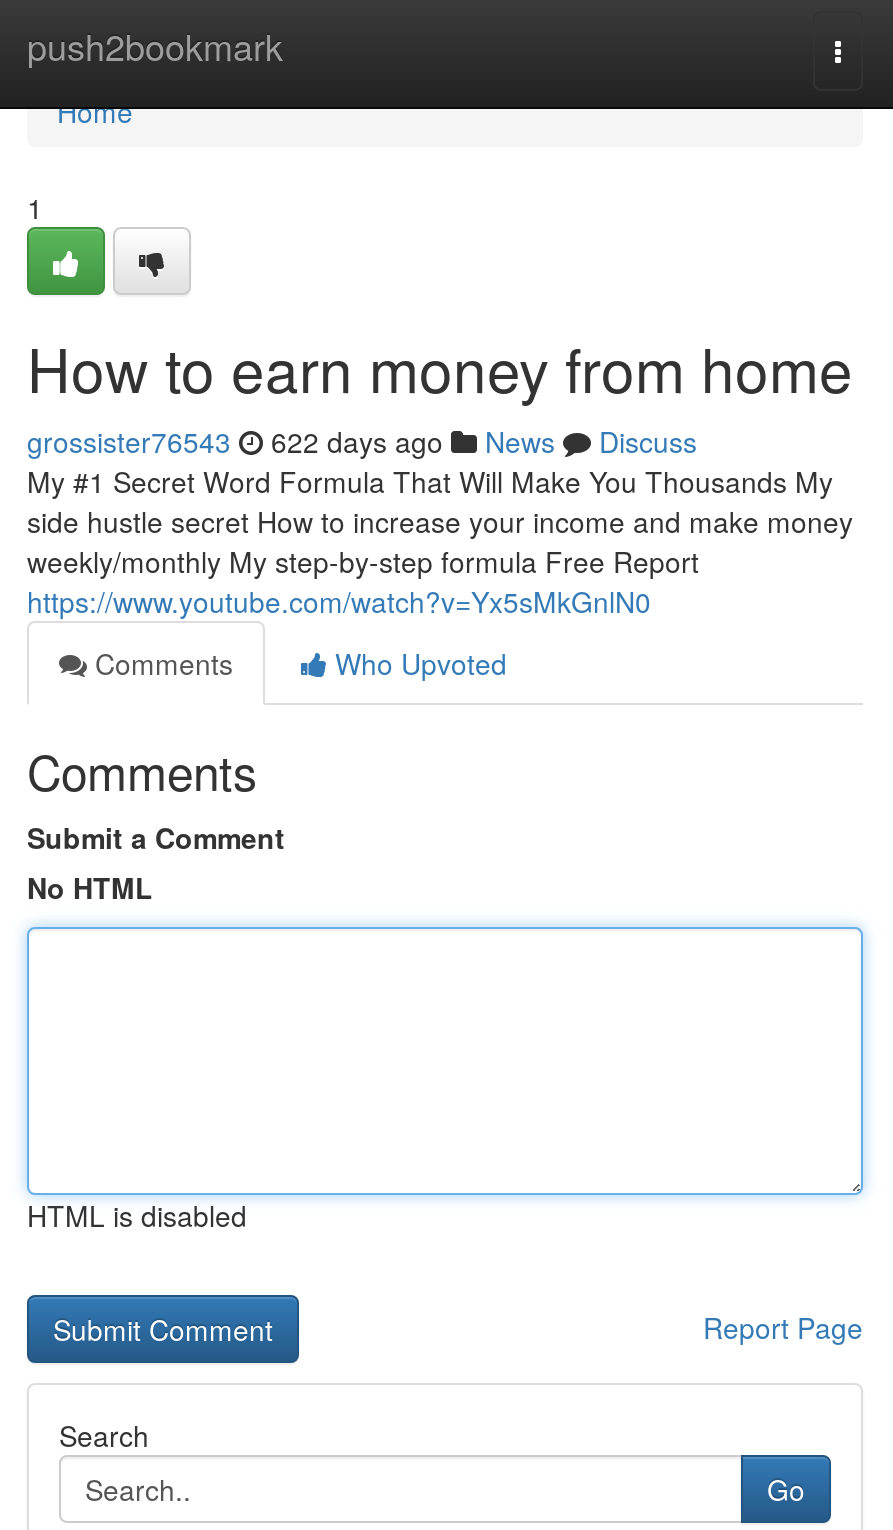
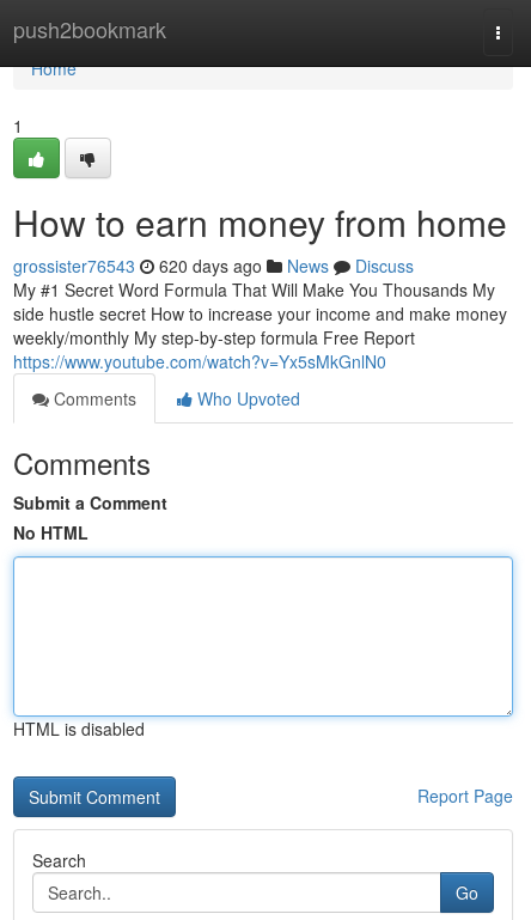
[27,421,697,461] grossister76543 622 days ago News Discuss -> [13,254,414,278] grossister76543 620 days ago News Discuss

